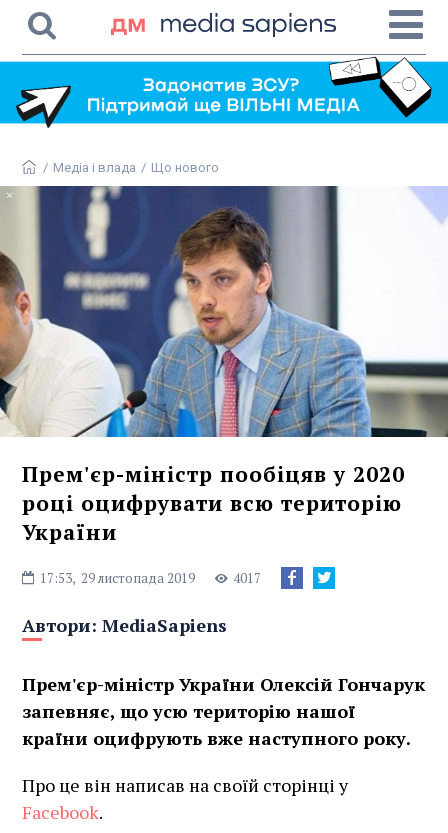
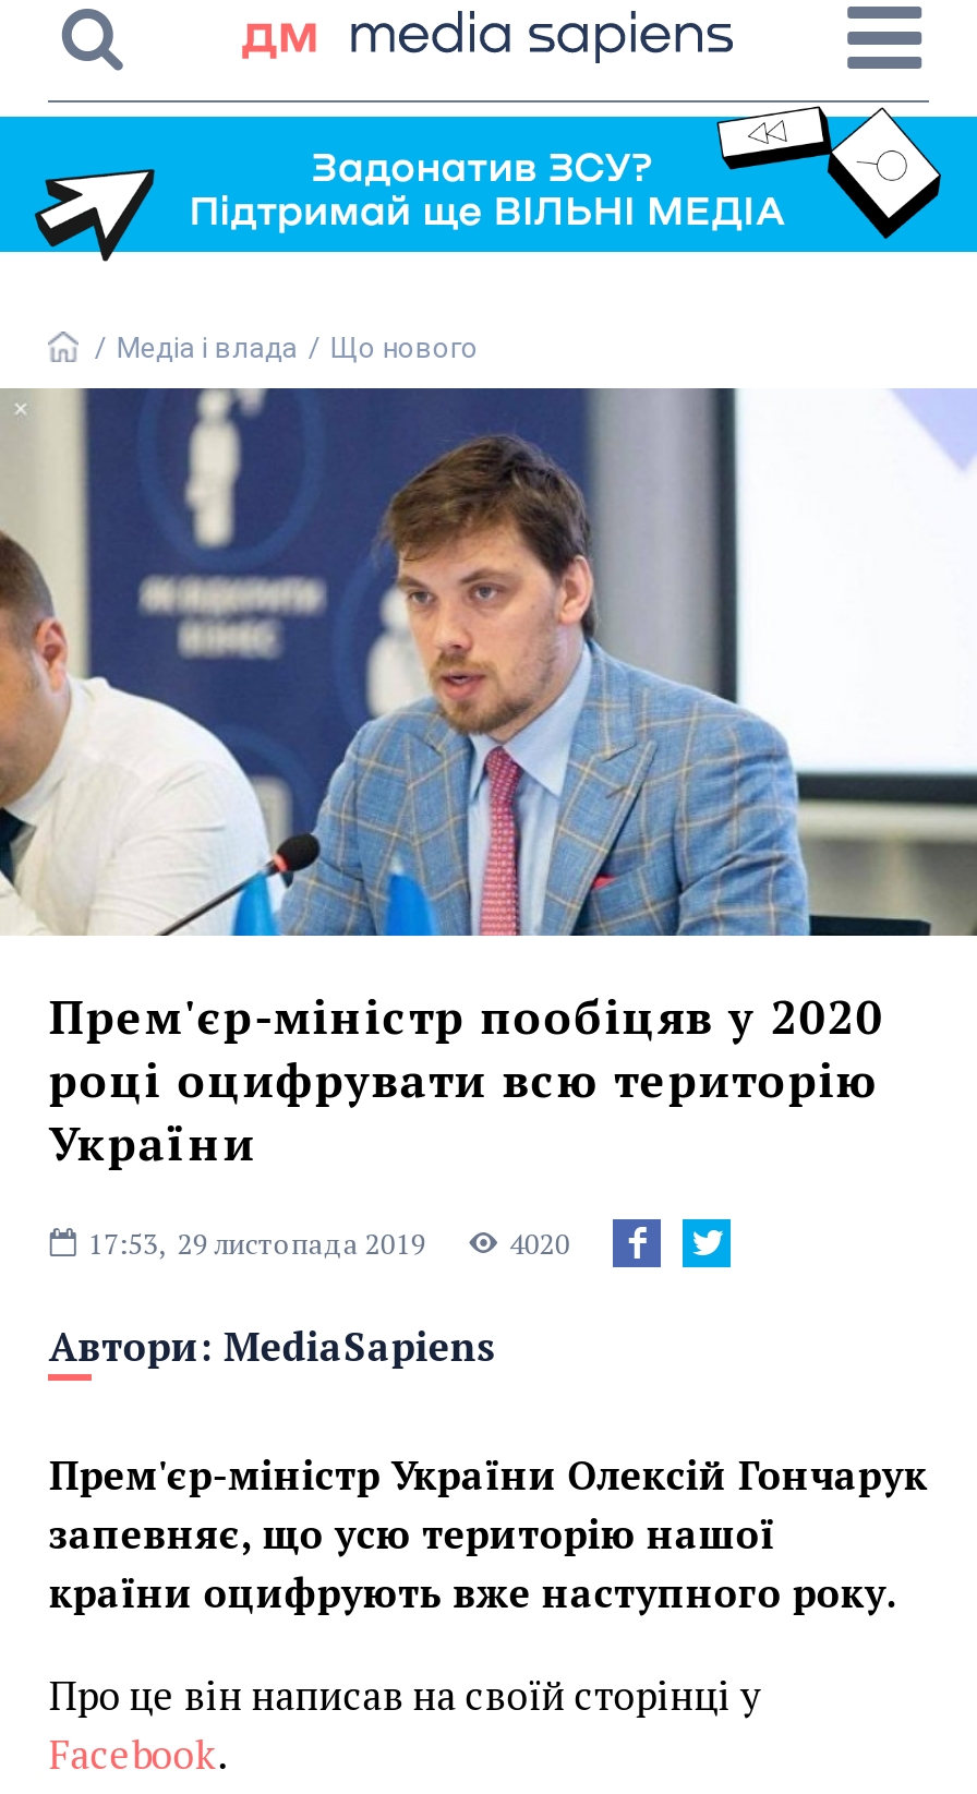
[233,568,261,586] 4017 -> [509,1223,570,1262] 4020

